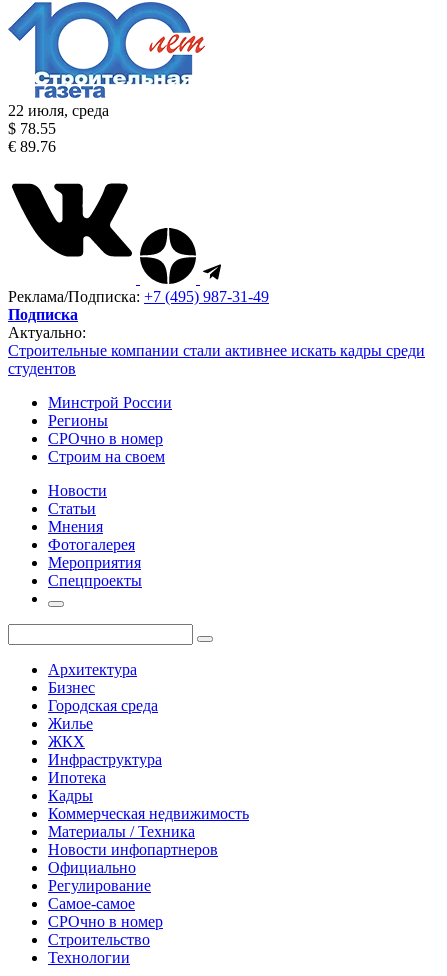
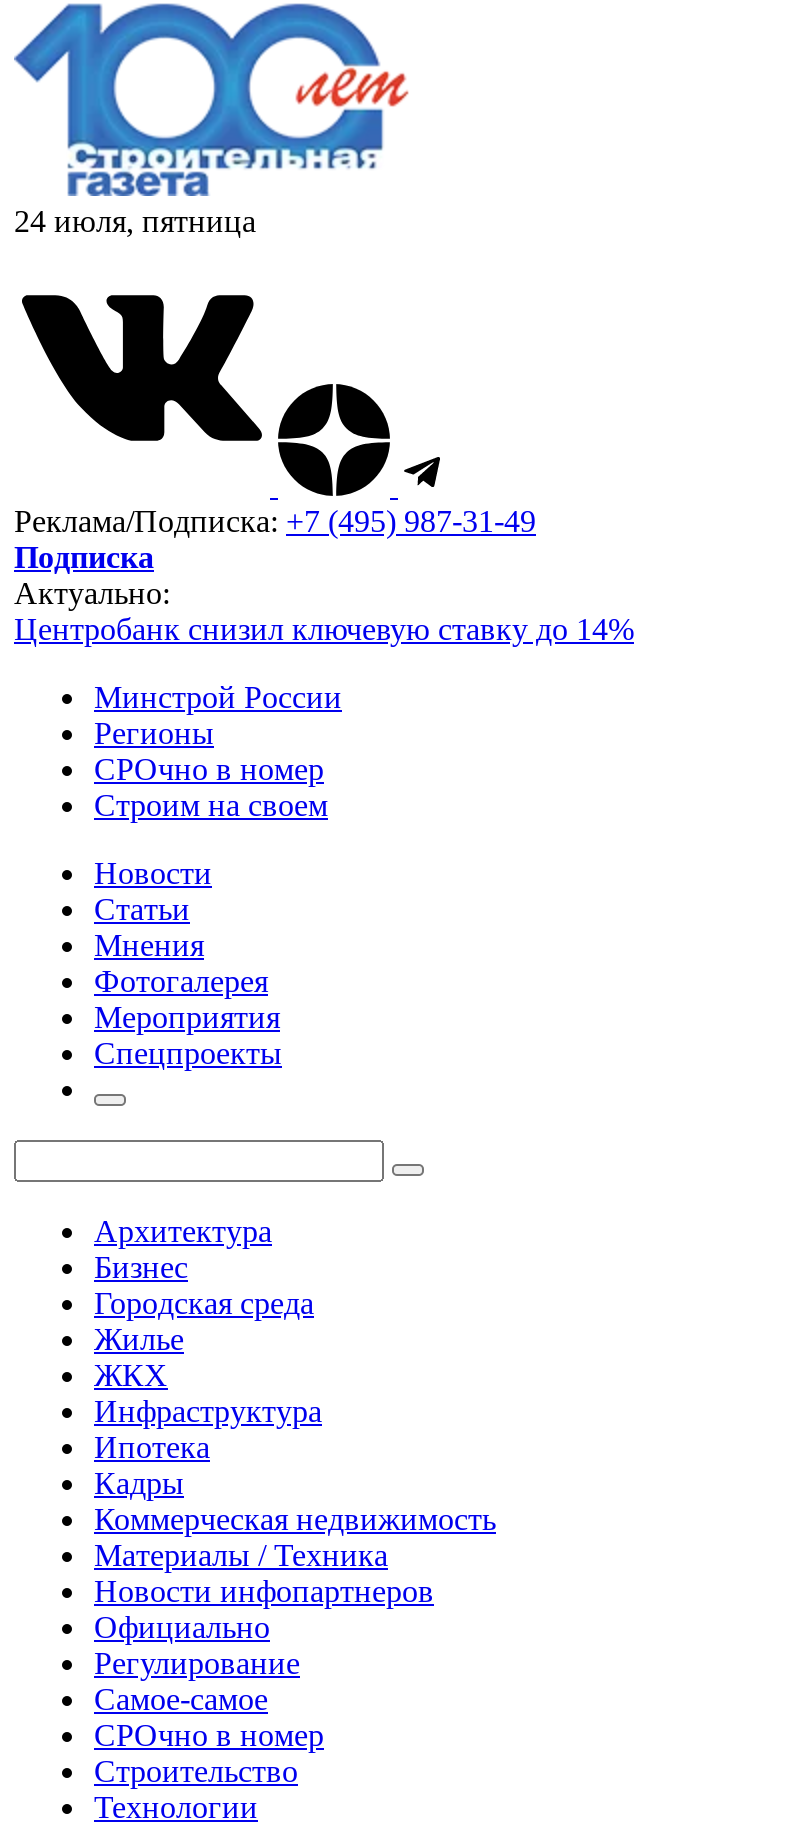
[8,102,109,155] 22 июля, среда | $ 78.55 | € 89.76 -> [14,204,256,238] 24 июля, пятница
[8,342,425,377] Строительные компании стали активнее искать кадры среди | студентов -> [14,612,634,646] Центробанк снизил ключевую ставку до 14%

